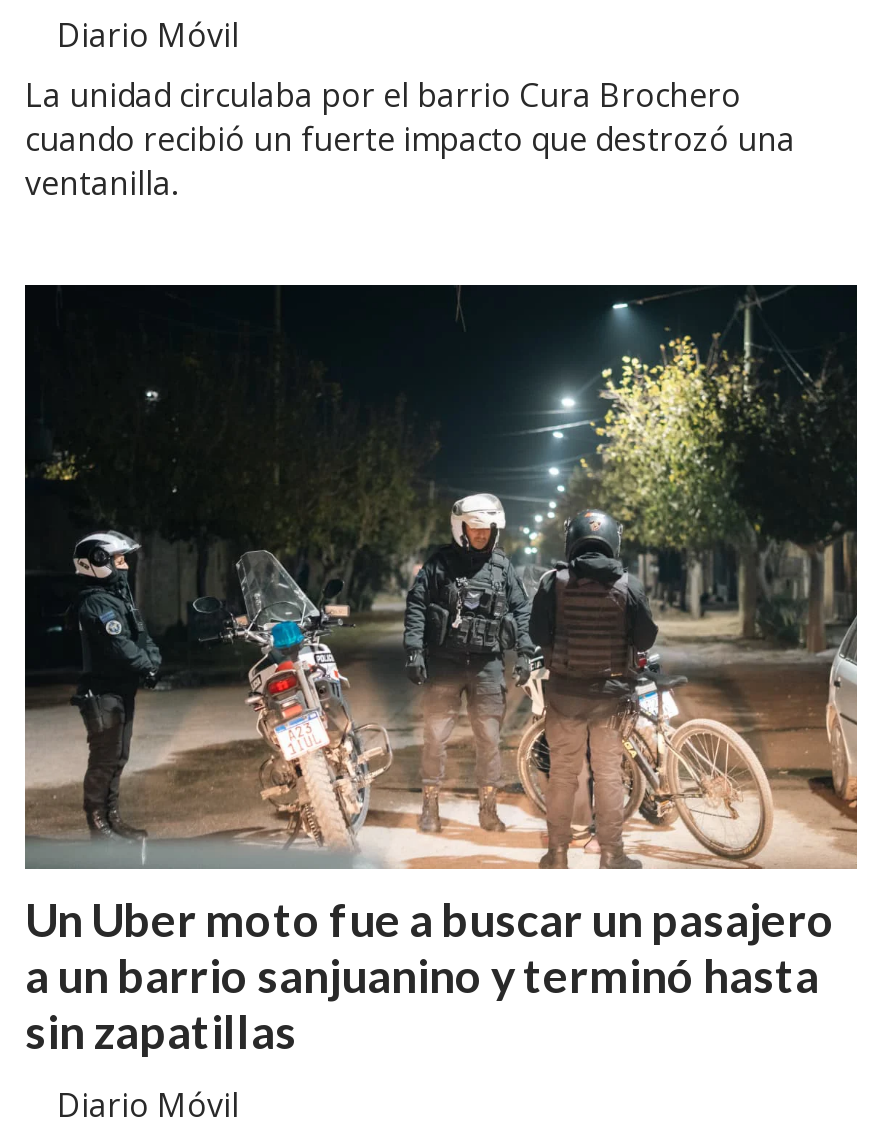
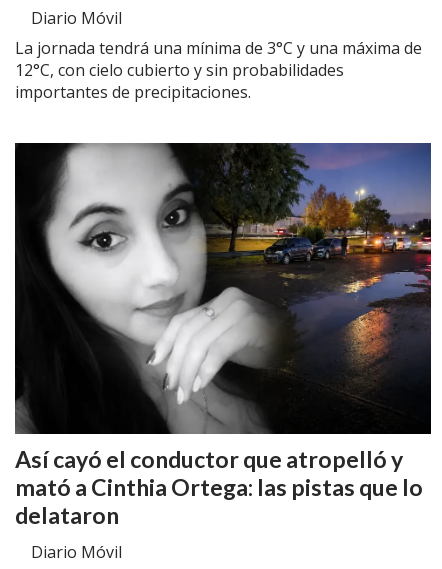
[25,73,795,205] La unidad circulaba por el barrio Cura Brochero | cuando recibió un fuerte impacto que destrozó una | ventanilla. -> [15,37,422,103] La jornada tendrá una mínima de 3°C y una máxima de | 12°C, con cielo cubierto y sin probabilidades | importantes de precipitaciones.
[23,282,859,1059] [image] | Un Uber moto fue a buscar un pasajero | a un barrio sanjuanino y terminó hasta | sin zapatillas -> [14,142,432,529] [image] | Así cayó el conductor que atropelló y | mató a Cinthia Ortega: las pistas que lo | delataron

